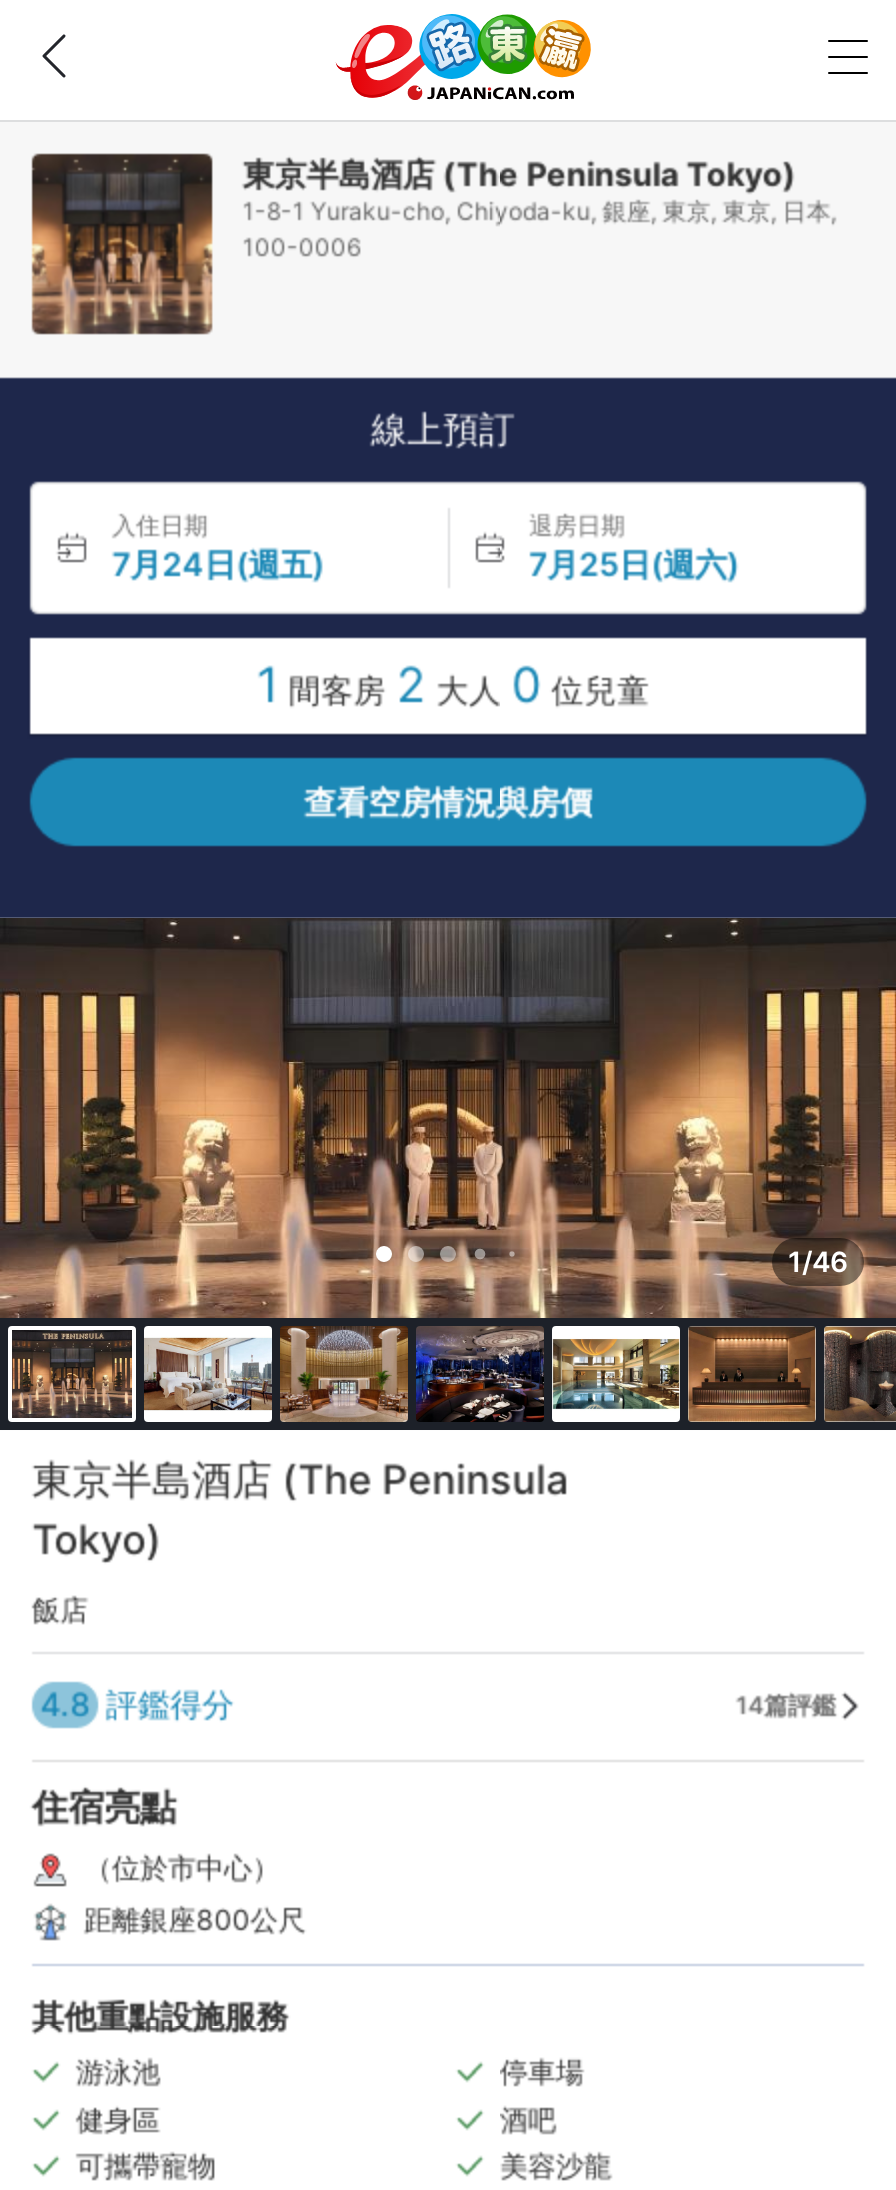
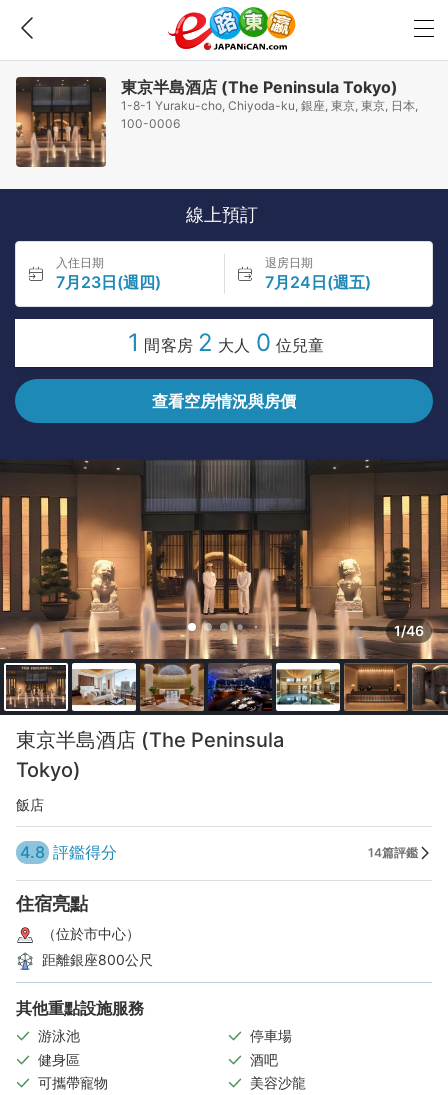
[112,544,324,584] 7月24日(週五) -> [56,272,161,292] 7月23日(週四)
[529,544,739,584] 7月25日(週六) -> [264,272,370,292] 7月24日(週五)

